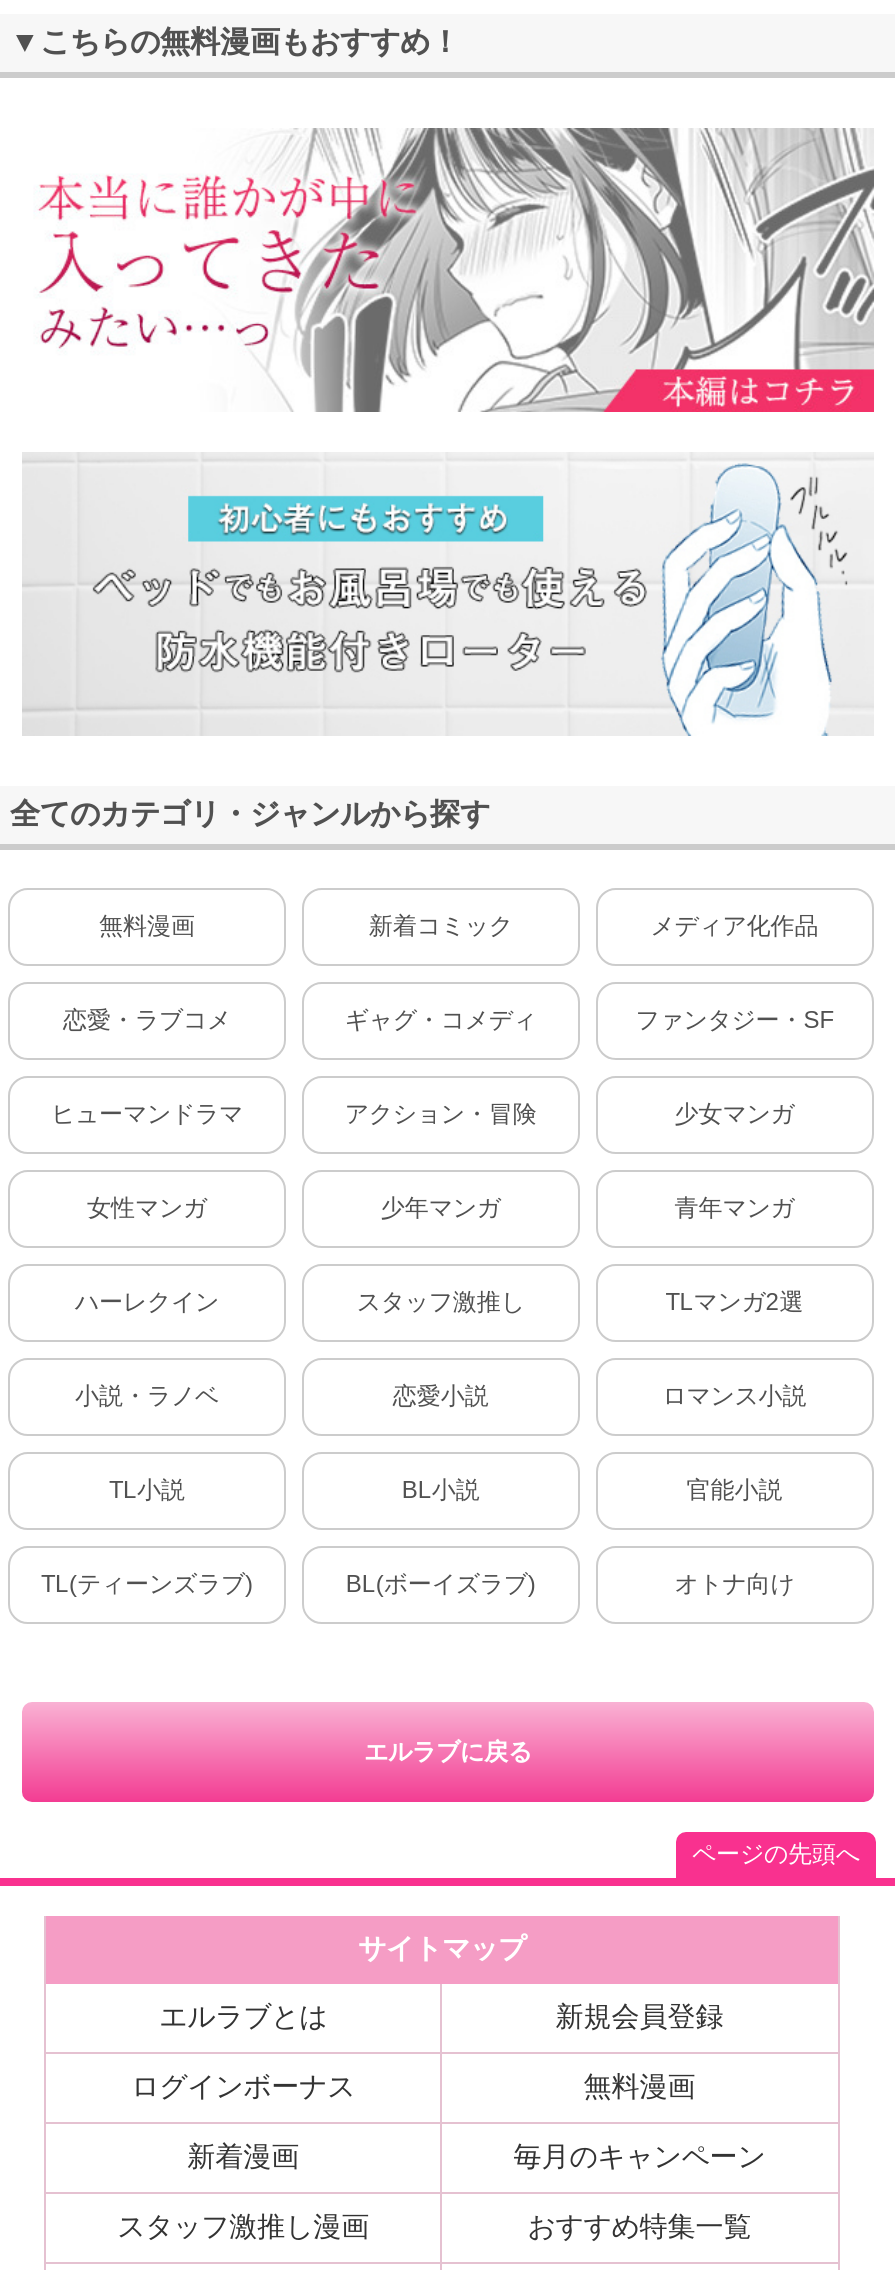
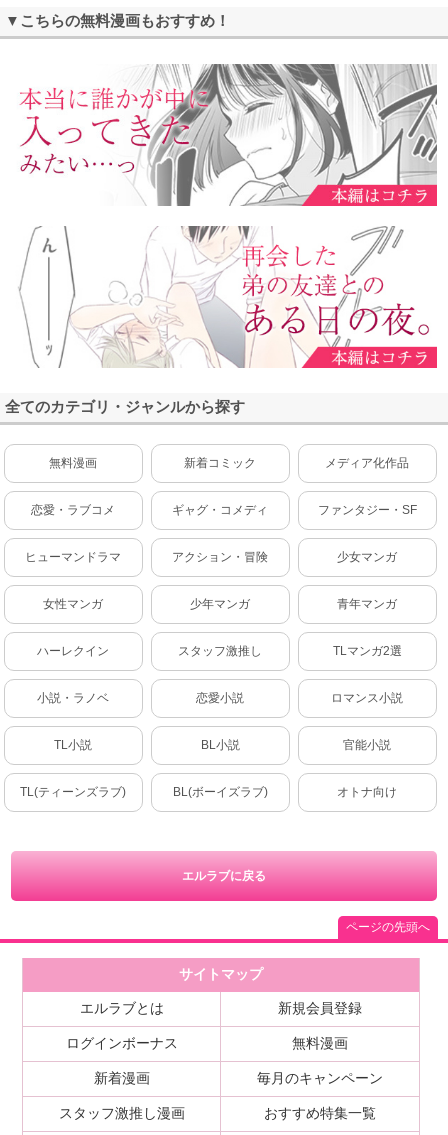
[22,452,874,738] [image] -> [12,225,438,369] [image]

